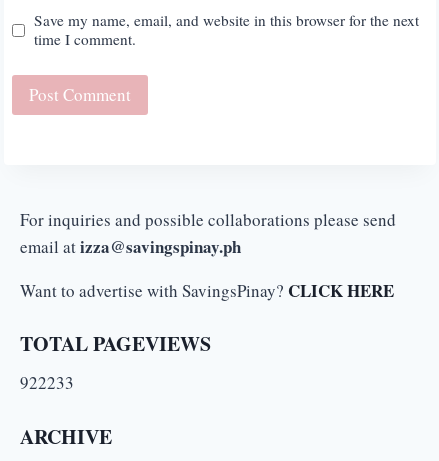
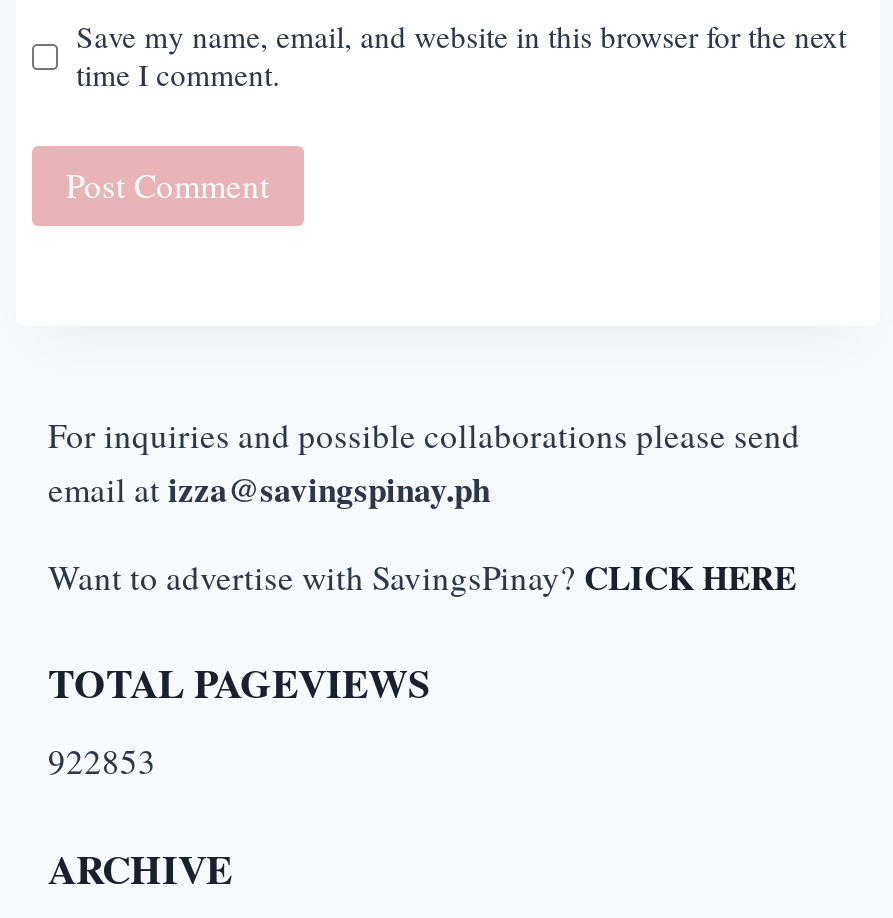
[20,371,74,394] 922233 -> [48,738,156,784] 922853

